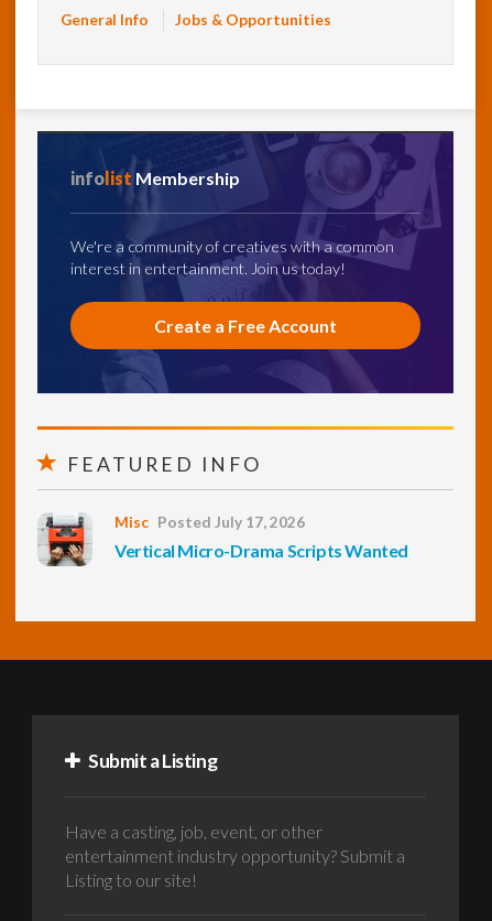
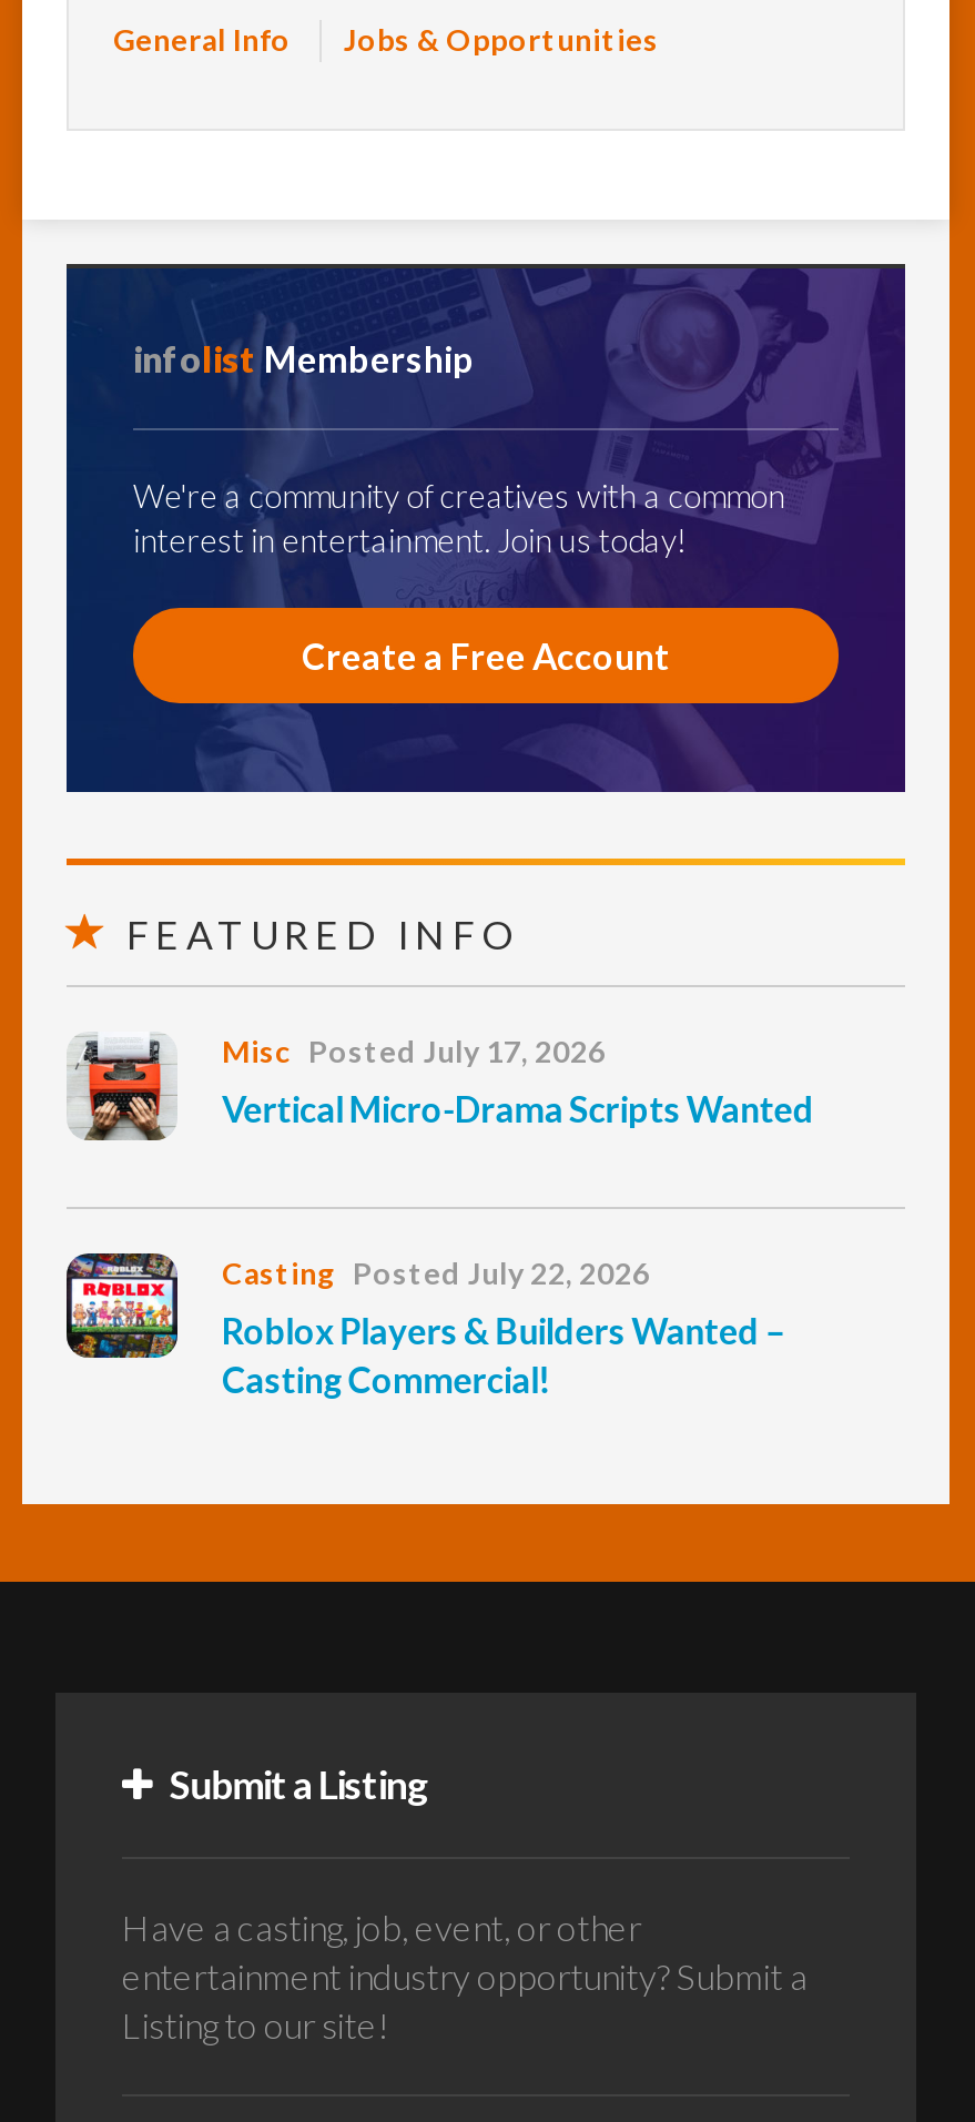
none -> [64,1251,784,1400] [image] | Casting Posted July 22, 2026 | Roblox Players & Builders Wanted – | Casting Commercial!

